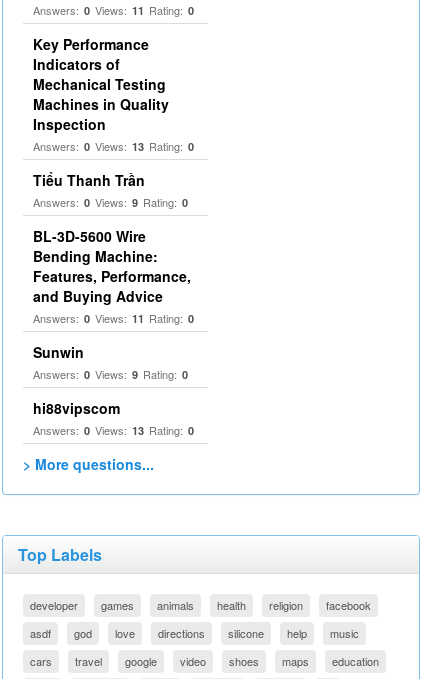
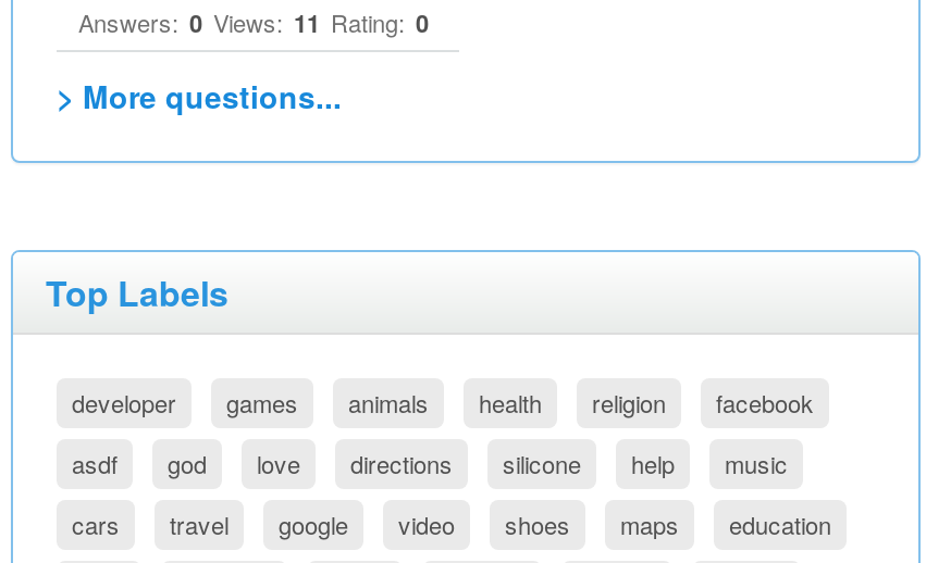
[33,34,194,438] Key Performance | Indicators of | Mechanical Testing | Machines in Quality | Inspection | Answers: 0 Views: 13 Rating: 0 | Tiểu Thanh Trần | Answers: 0 Views: 9 Rating: 0 | BL-3D-5600 Wire | Bending Machine: | Features, Performance, | and Buying Advice | Answers: 0 Views: 11 Rating: 0 | Sunwin | Answers: 0 Views: 9 Rating: 0 | hi88vipscom | Answers: 0 Views: 13 Rating: 0 -> none

